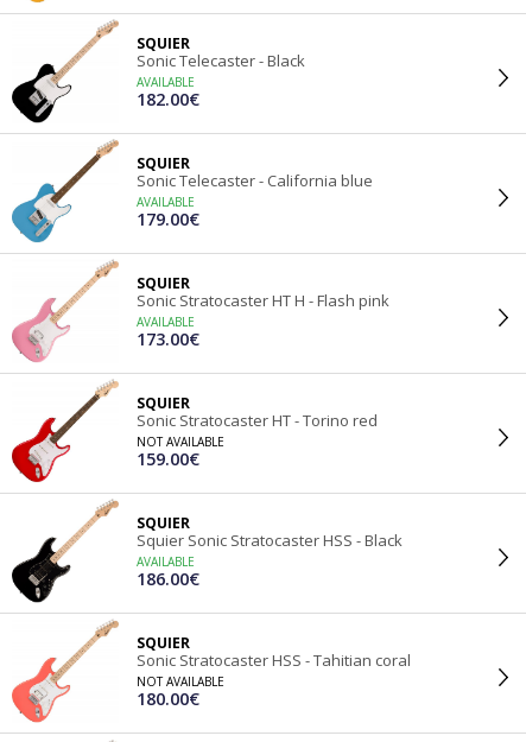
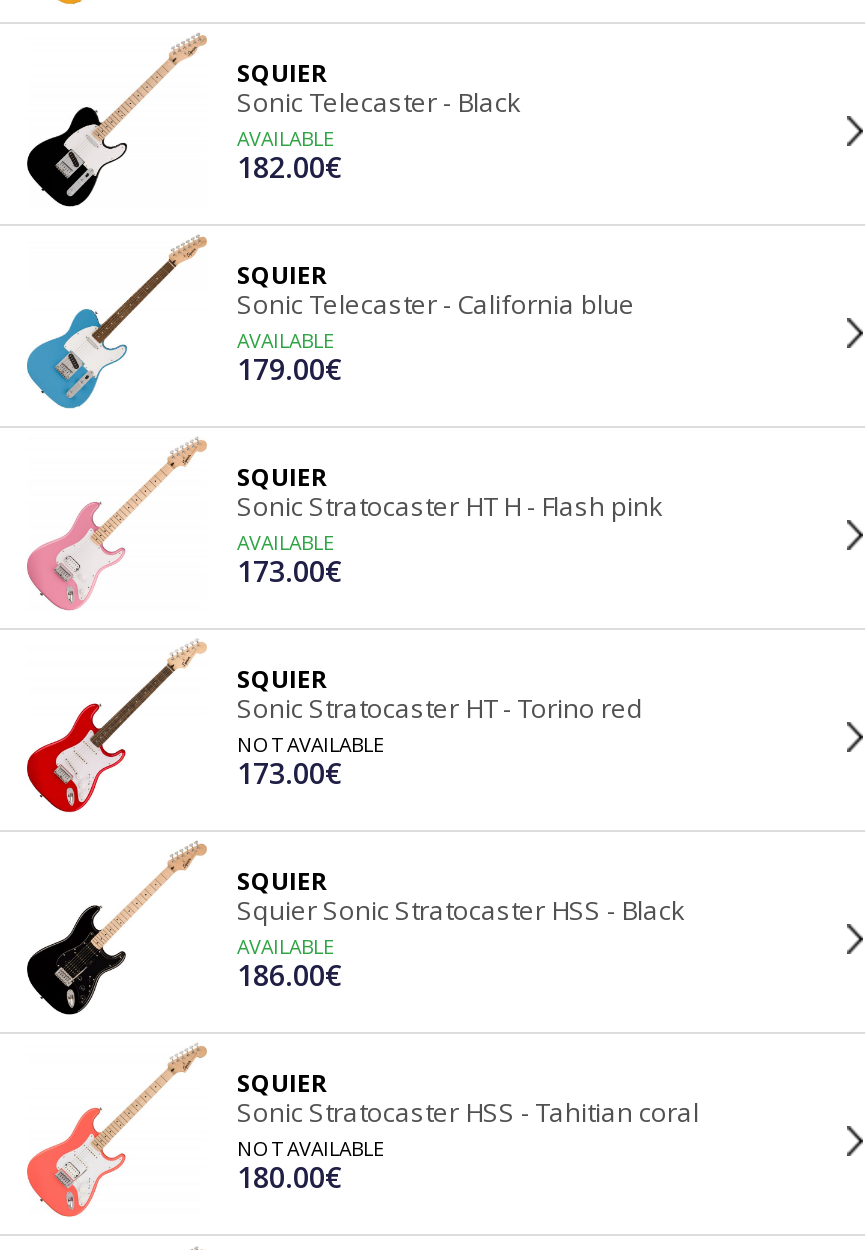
[137,448,199,470] 159.00€ -> [237,754,343,792] 173.00€

